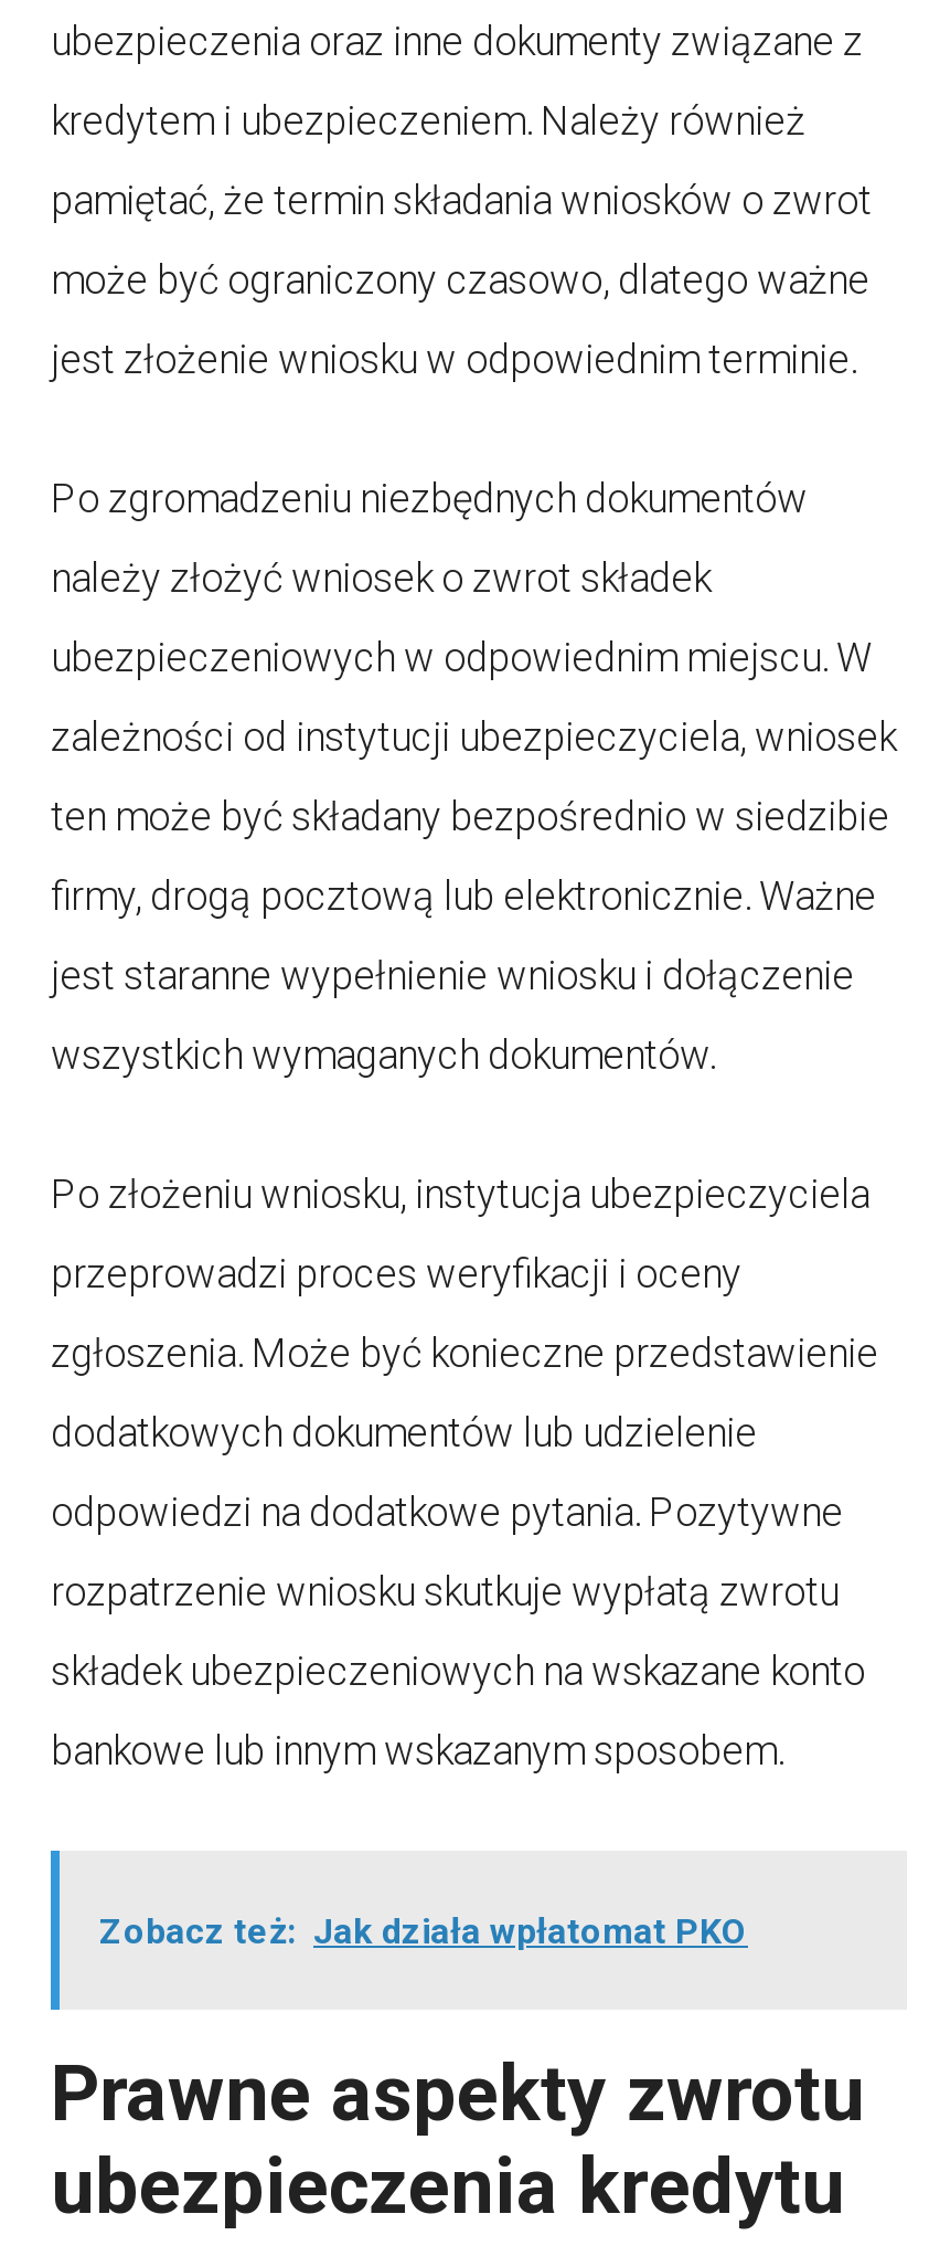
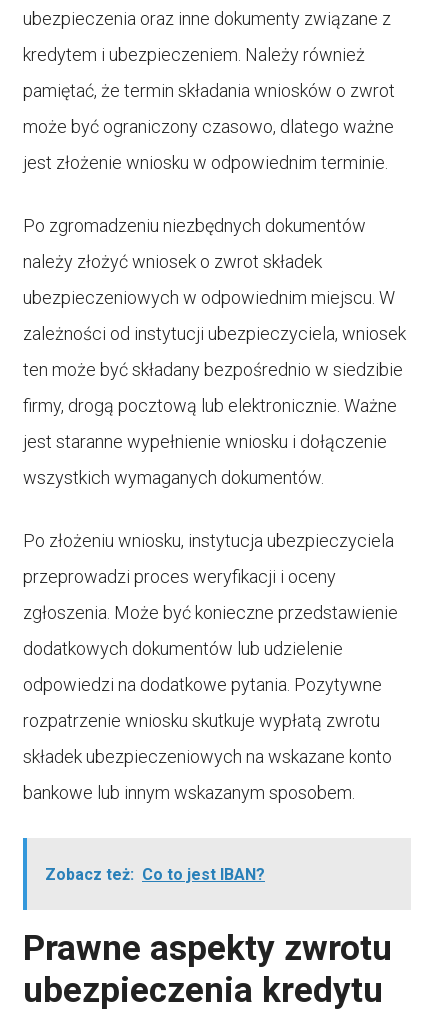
[99,1910,748,1952] Zobacz też: Jak działa wpłatomat PKO -> [45,865,265,884] Zobacz też: Co to jest IBAN?

